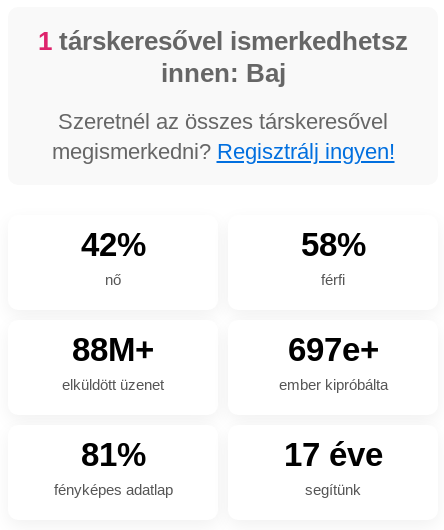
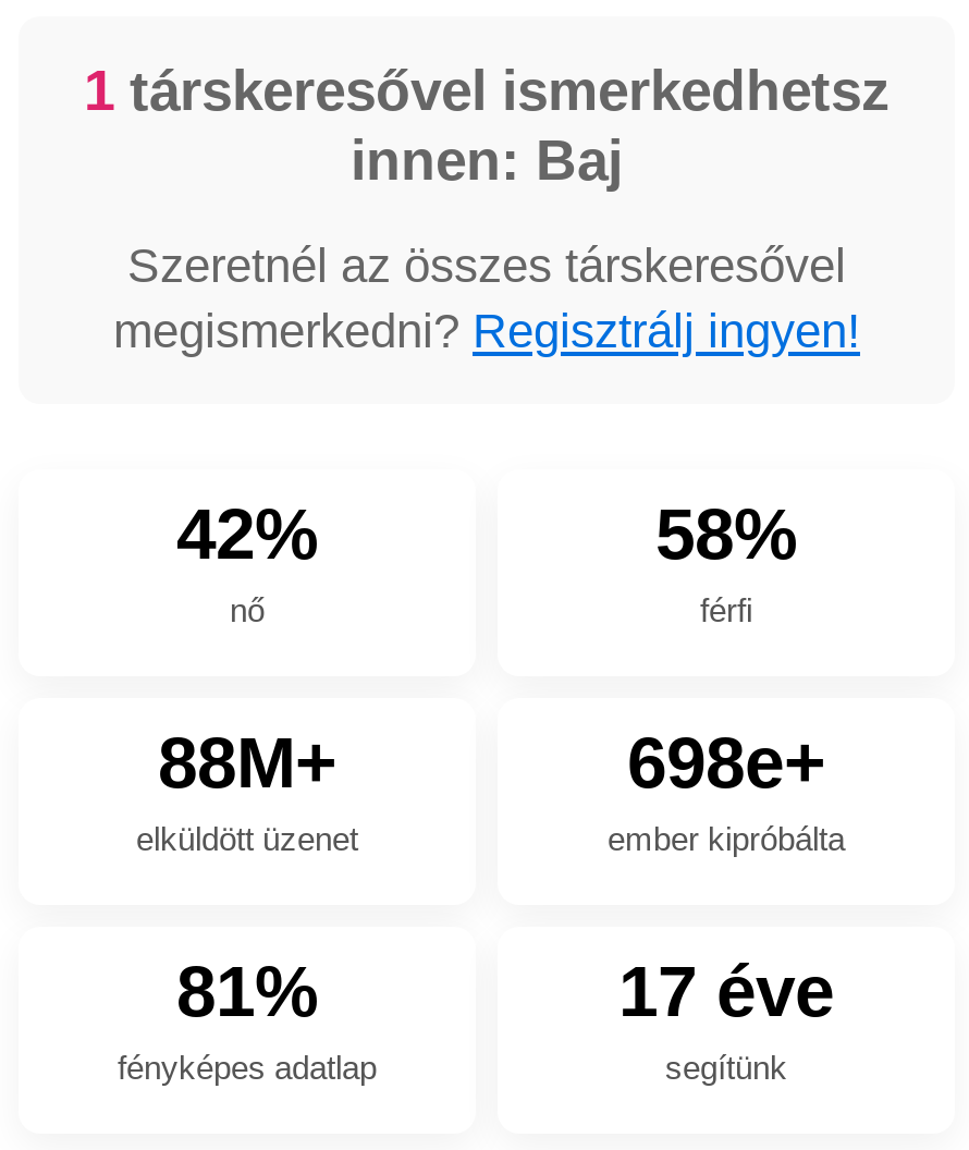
[287,331,378,368] 697e+ -> [627,722,825,803] 698e+

